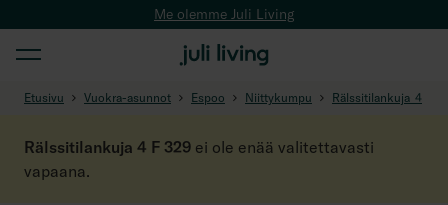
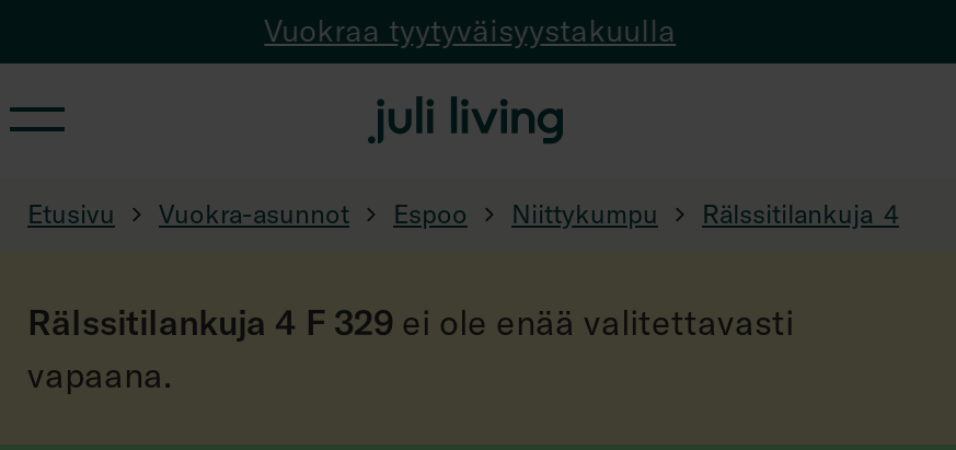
[154,5,294,23] Me olemme Juli Living -> [260,11,671,50] Vuokraa tyytyväisyystakuulla

